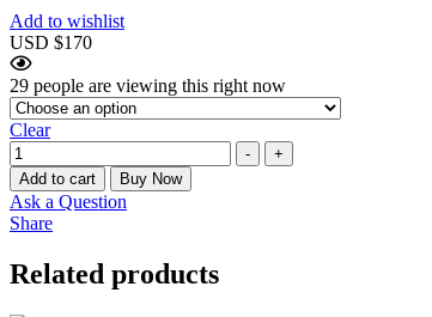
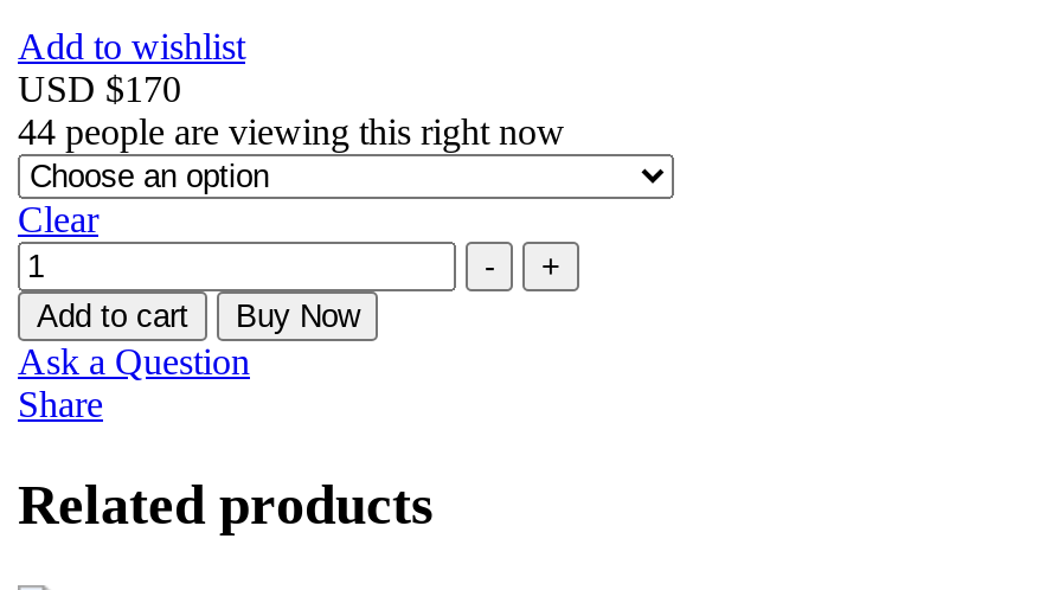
[10,75,286,96] 29 people are viewing this right now -> [18,111,565,151] 44 people are viewing this right now

